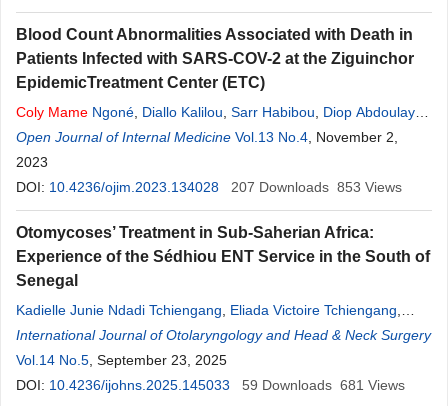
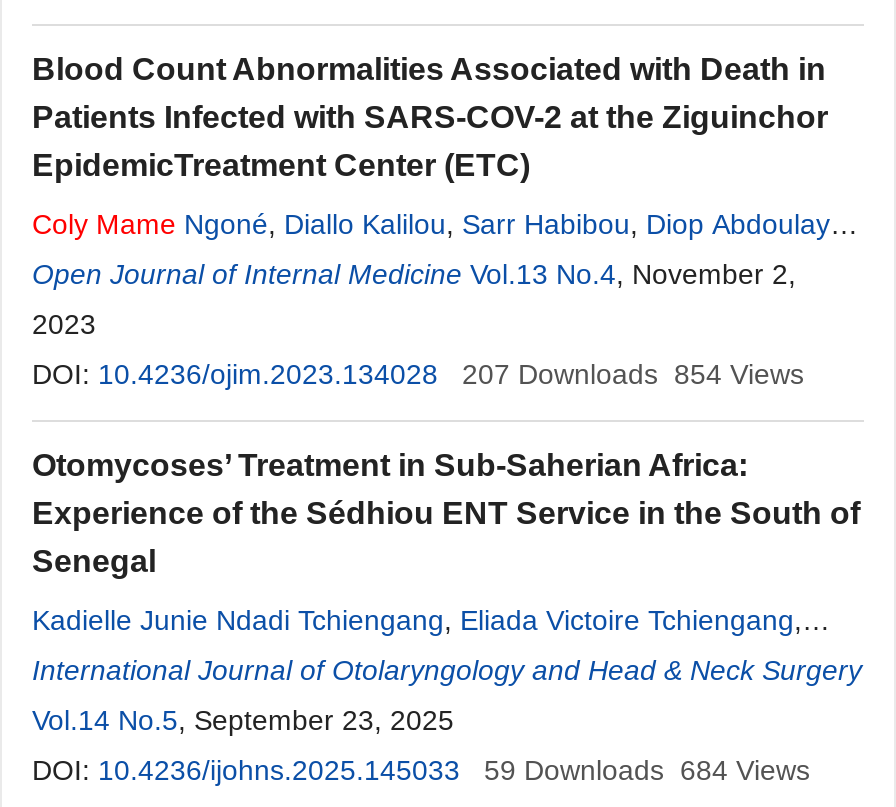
[231,179,402,195] 207 Downloads 853 Views -> [462,358,804,390] 207 Downloads 854 Views
[242,377,405,393] 59 Downloads 681 Views -> [484,754,810,786] 59 Downloads 684 Views

